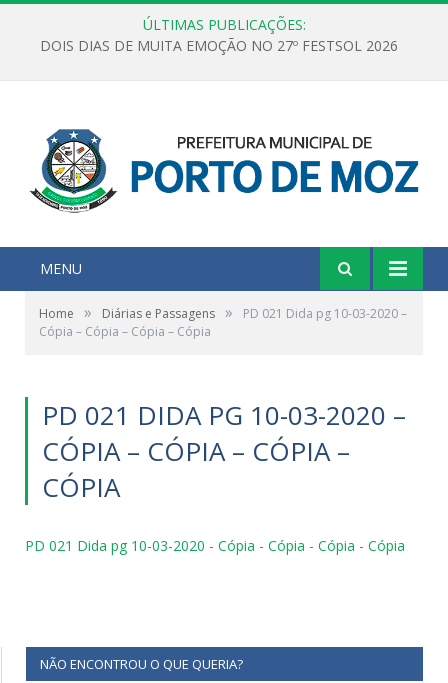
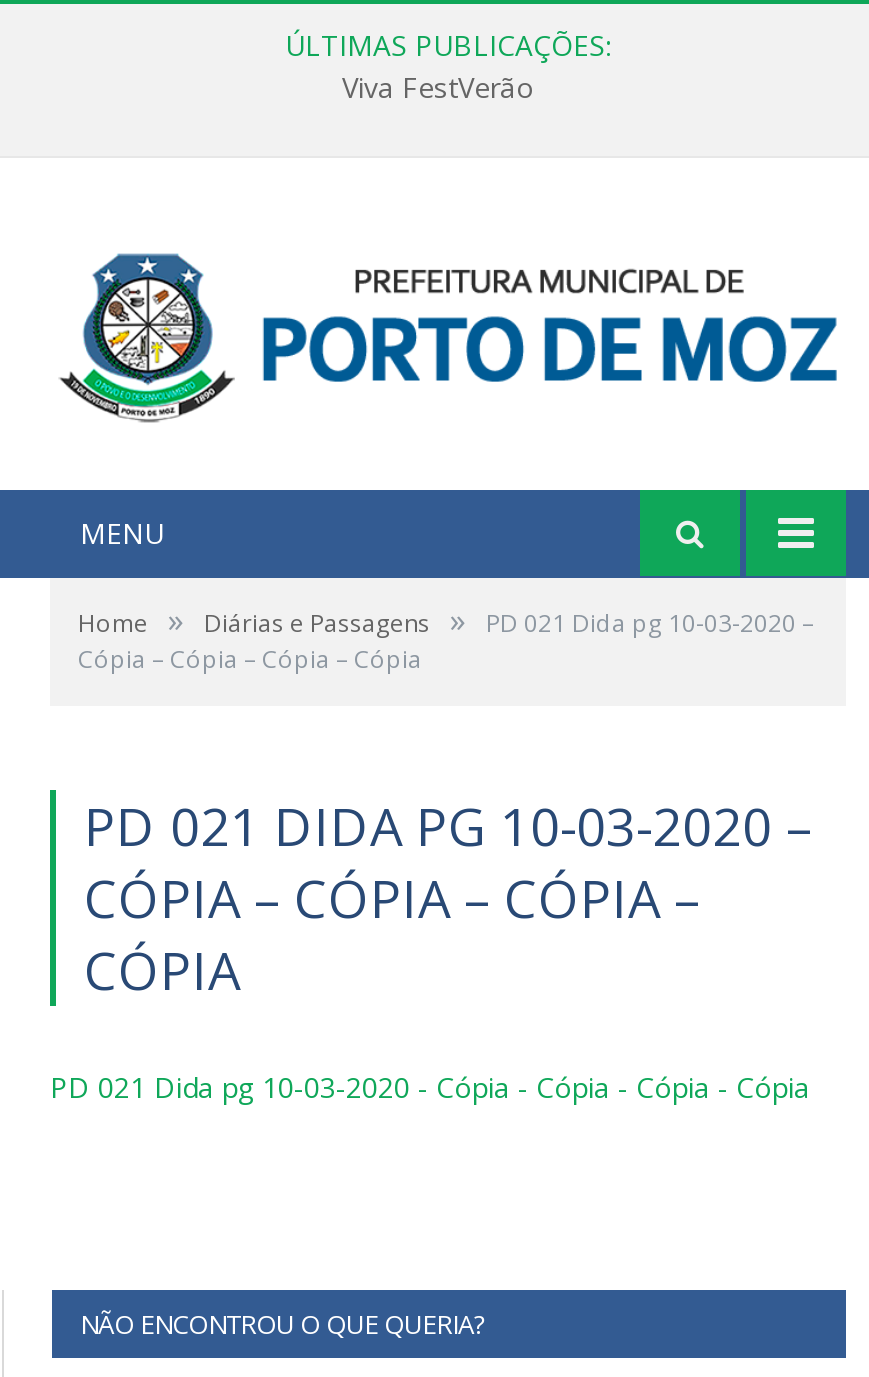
[40,36,398,55] DOIS DIAS DE MUITA EMOÇÃO NO 27º FESTSOL 2026 -> [342,68,534,106] Viva FestVerão

